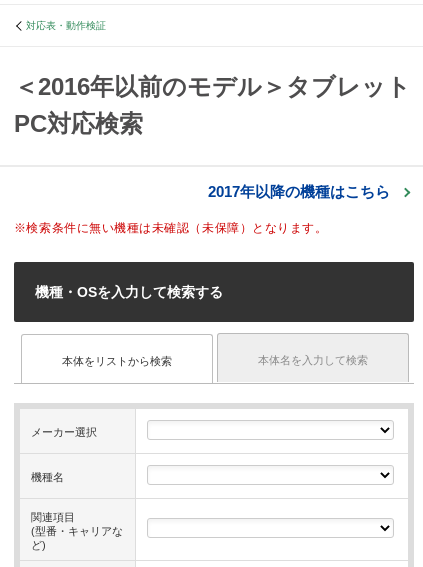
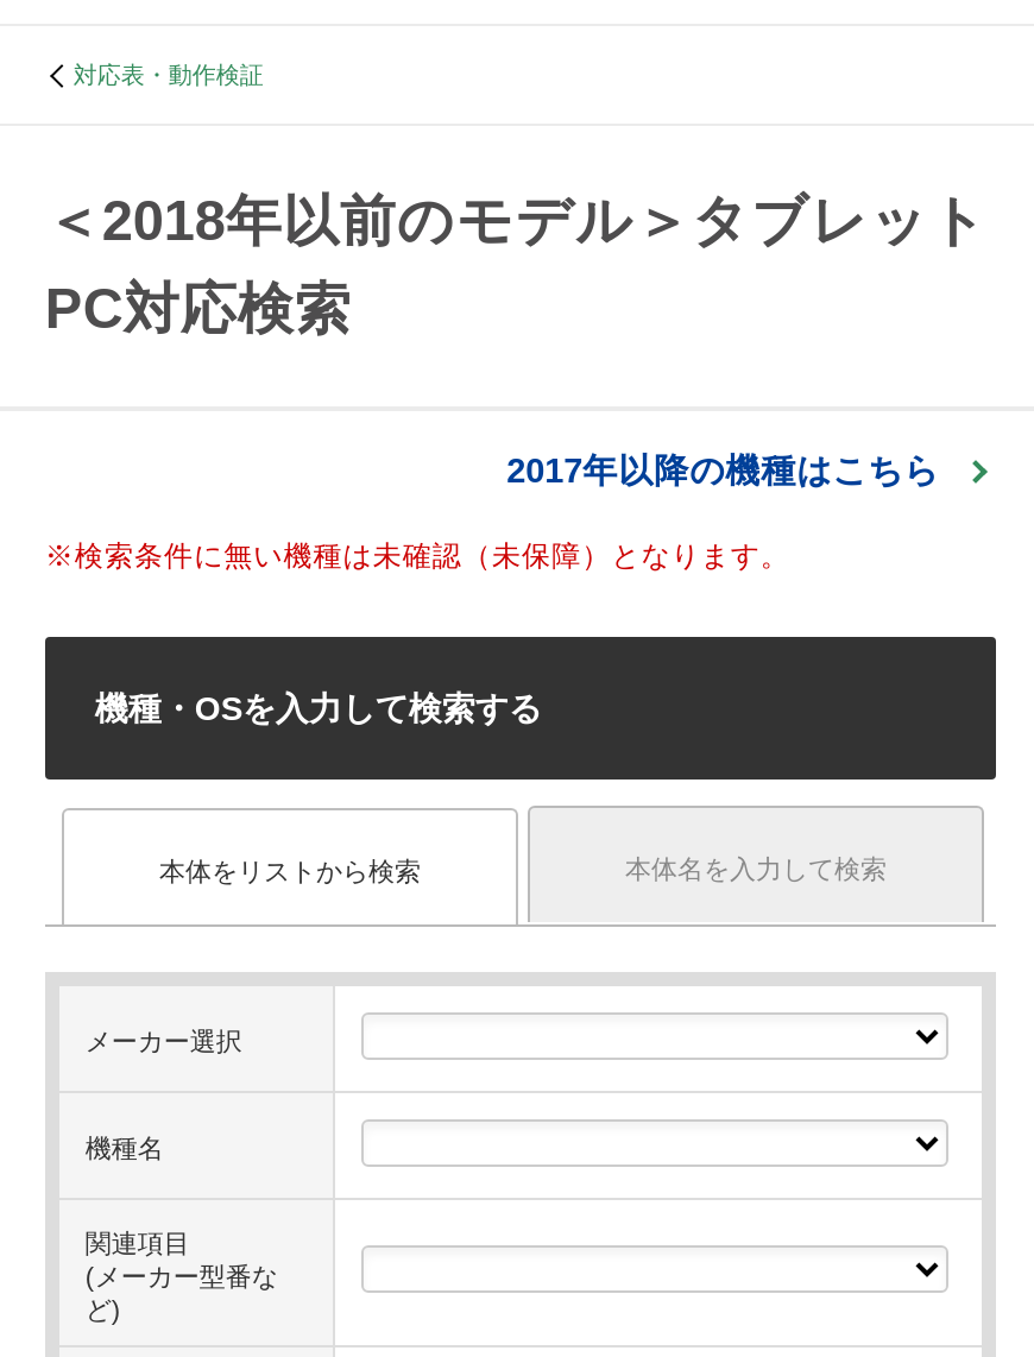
[14,74,411,100] ＜2016年以前のモデル＞タブレット -> [45,190,989,252] ＜2018年以前のモデル＞タブレット
[31,525,123,537] (型番・キャリアな -> [85,1263,278,1291] (メーカー型番な

